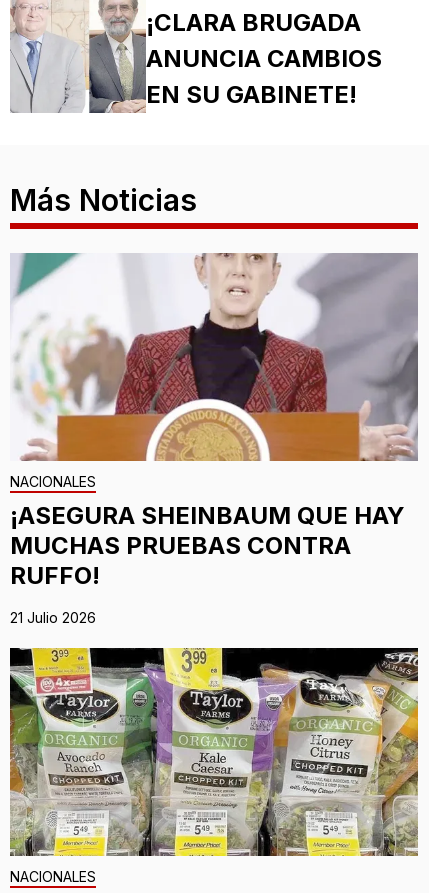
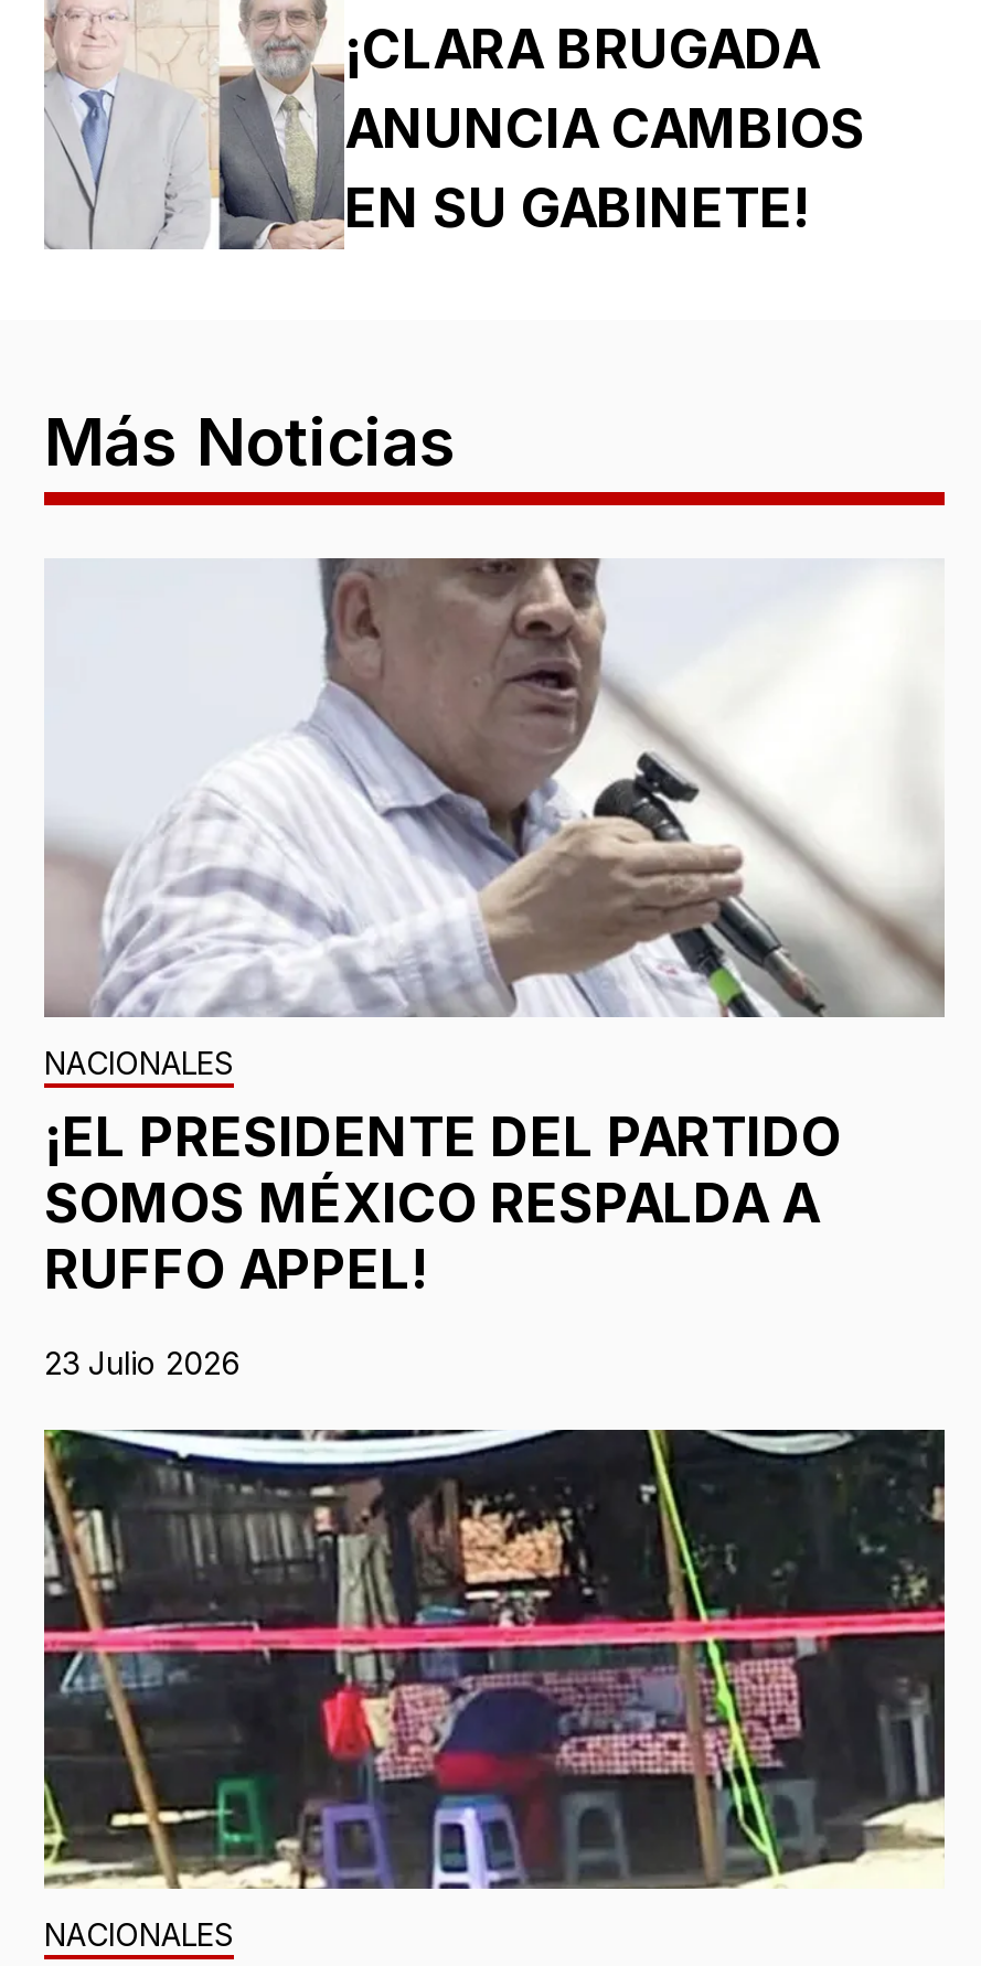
[10,252,419,590] [image] | ¡ASEGURA SHEINBAUM QUE HAY | MUCHAS PRUEBAS CONTRA | RUFFO! -> [42,556,945,1303] [image] | ¡EL PRESIDENTE DEL PARTIDO | SOMOS MÉXICO RESPALDA A | RUFFO APPEL!
[10,609,96,626] 21 Julio 2026 -> [44,1345,241,1382] 23 Julio 2026
[9,647,419,857] [image] -> [42,1428,947,1891] [image]

